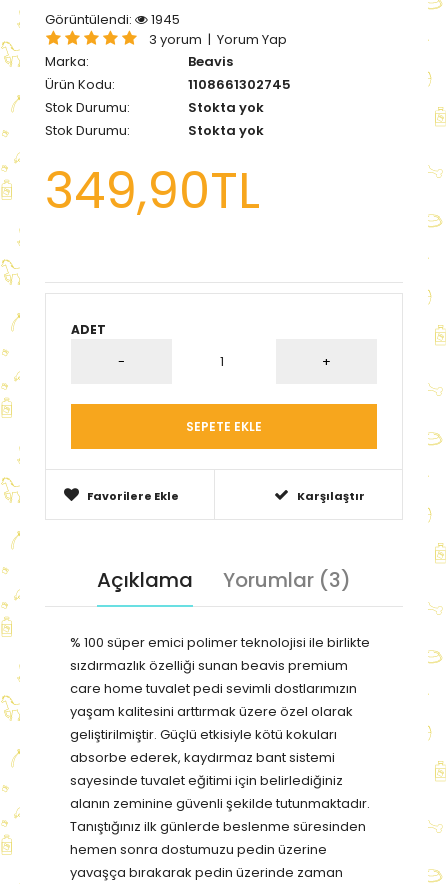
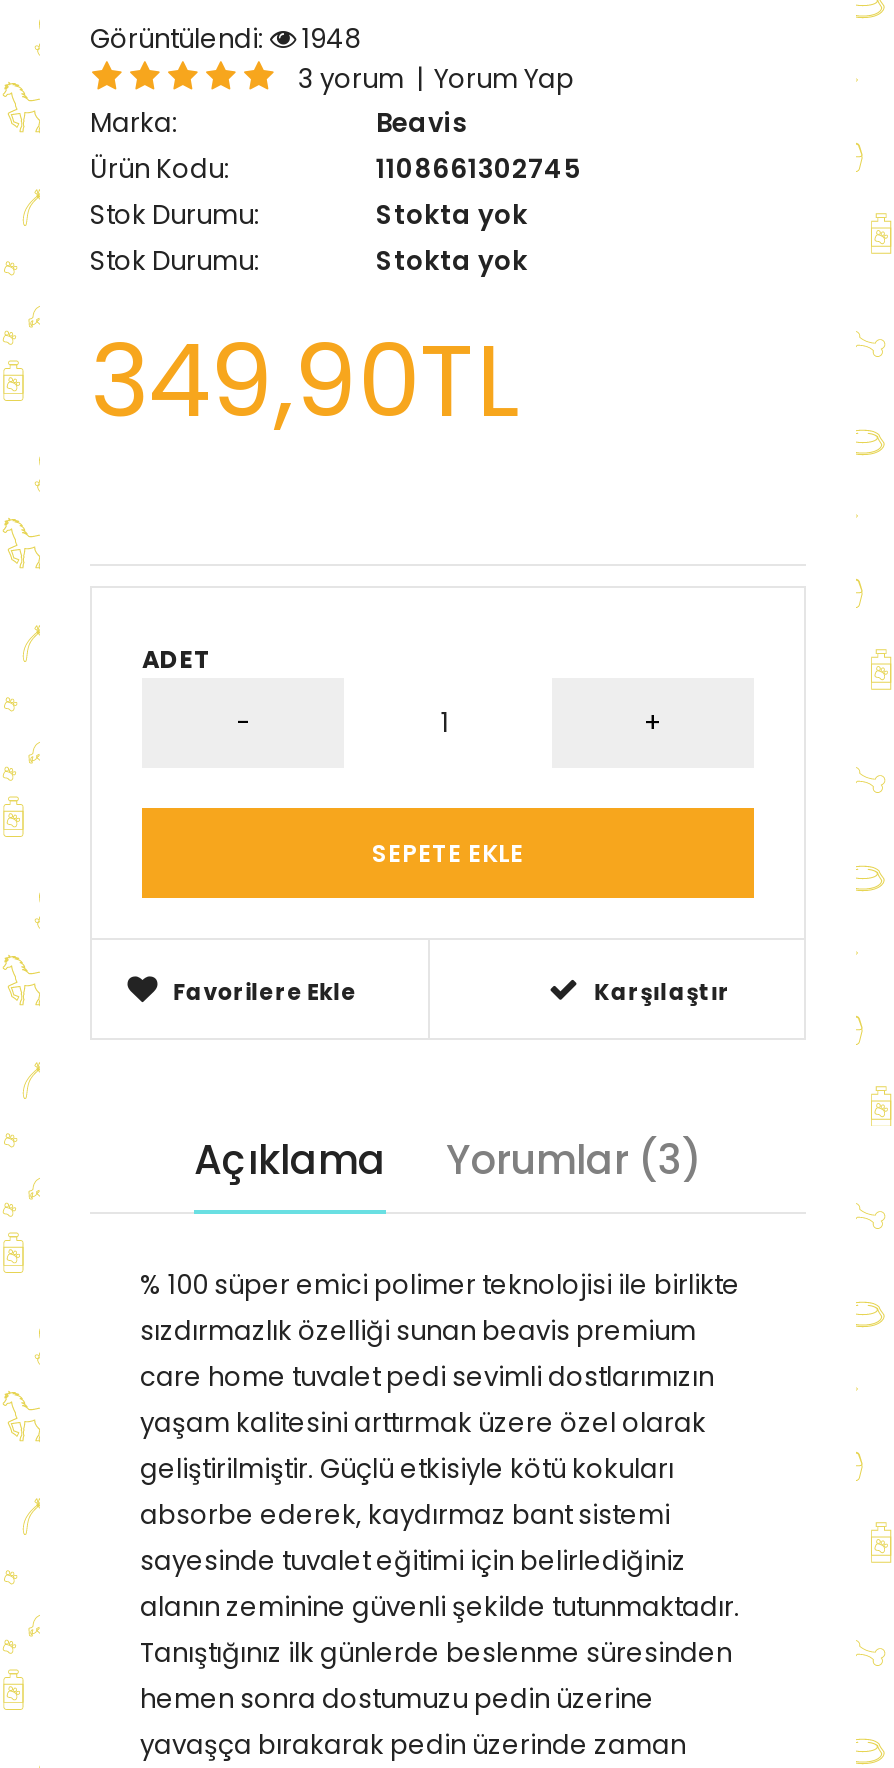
[45,9,180,28] Görüntülendi: 1945 -> [90,19,360,57] Görüntülendi: 1948

